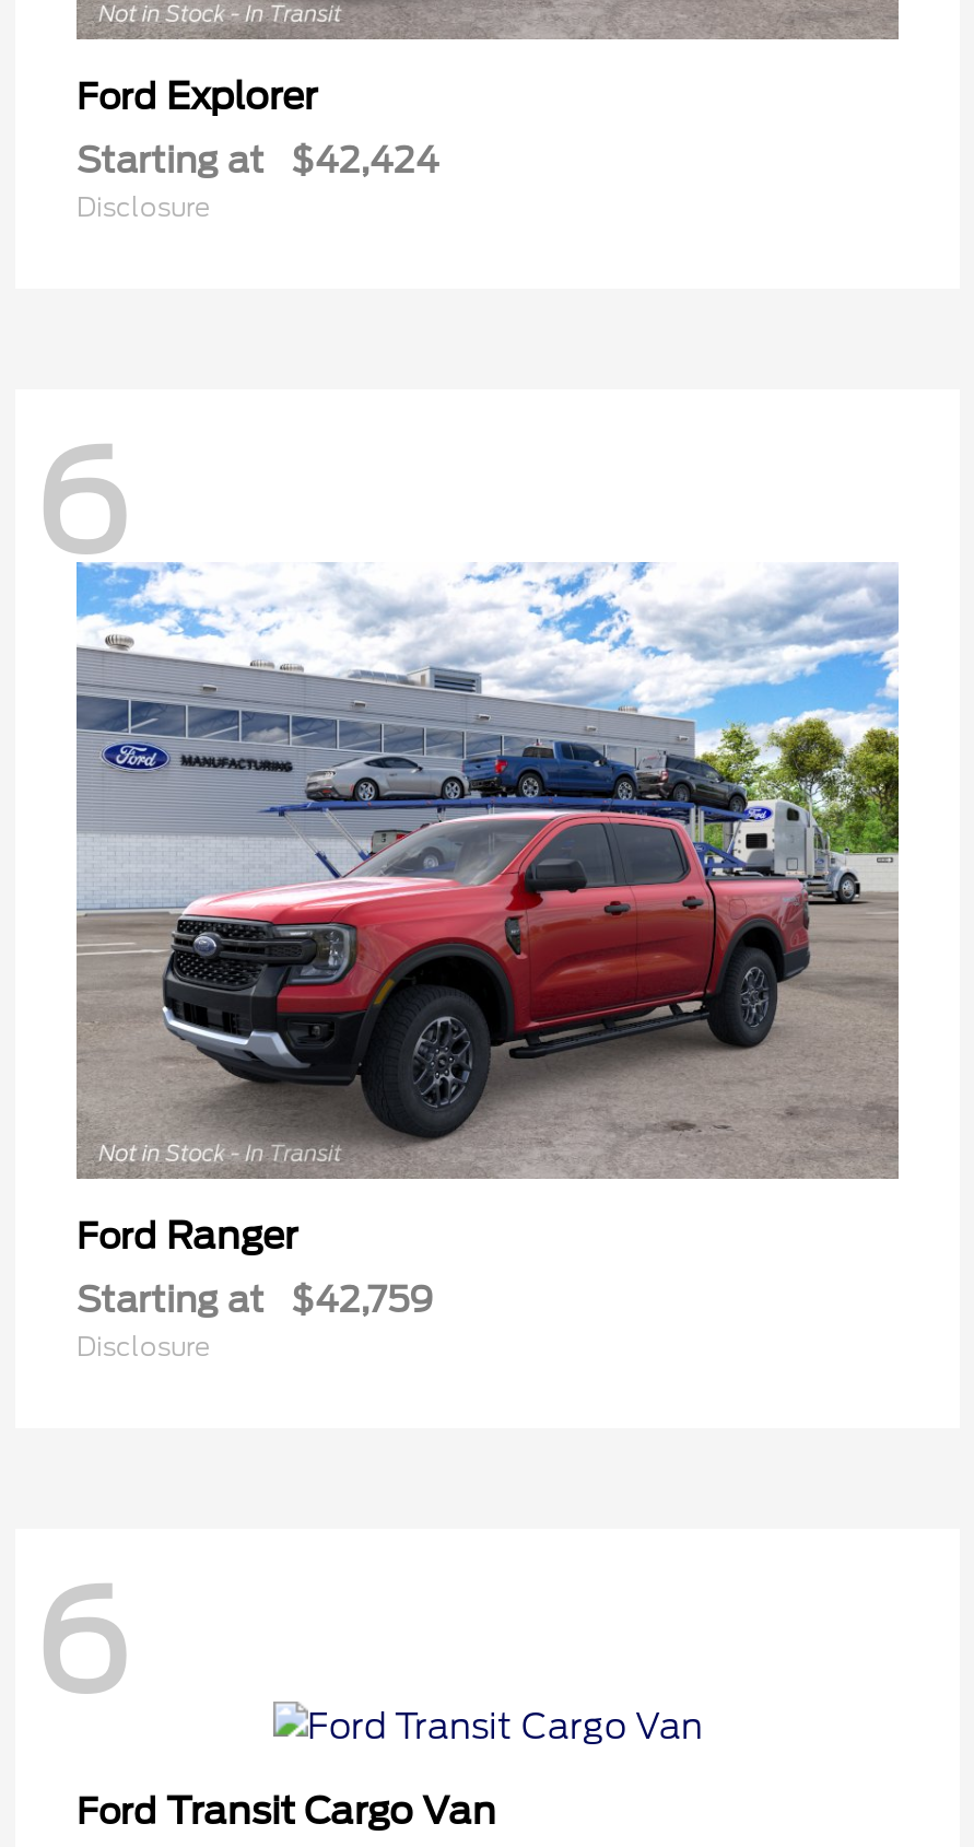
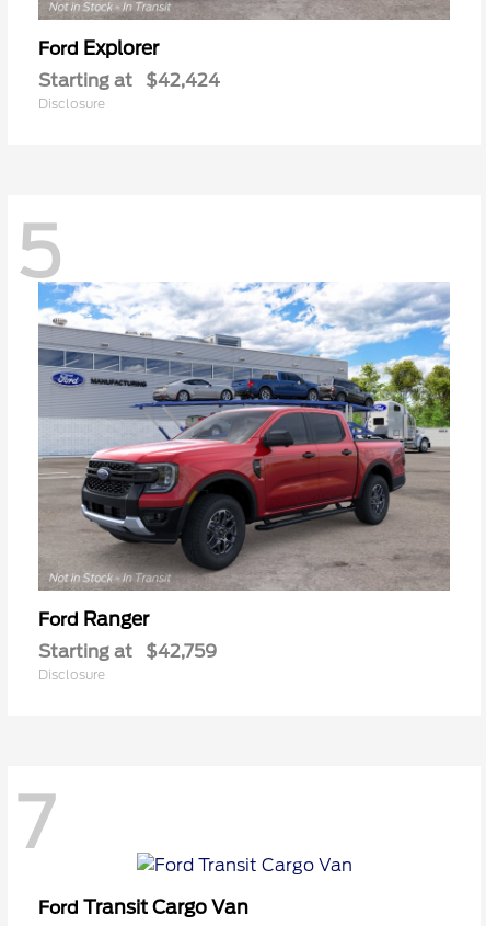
[33,420,129,587] 6 -> [16,211,61,294] 5
[33,1560,129,1726] 6 -> [16,782,54,865] 7

